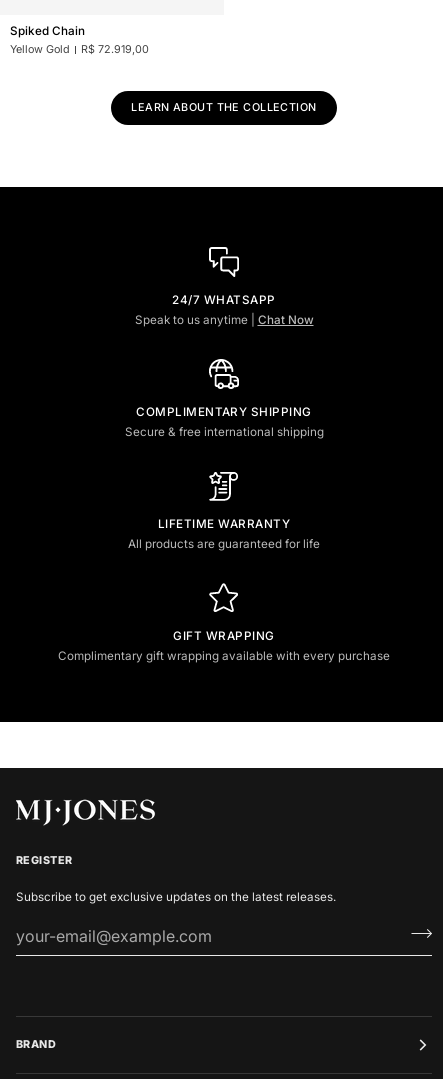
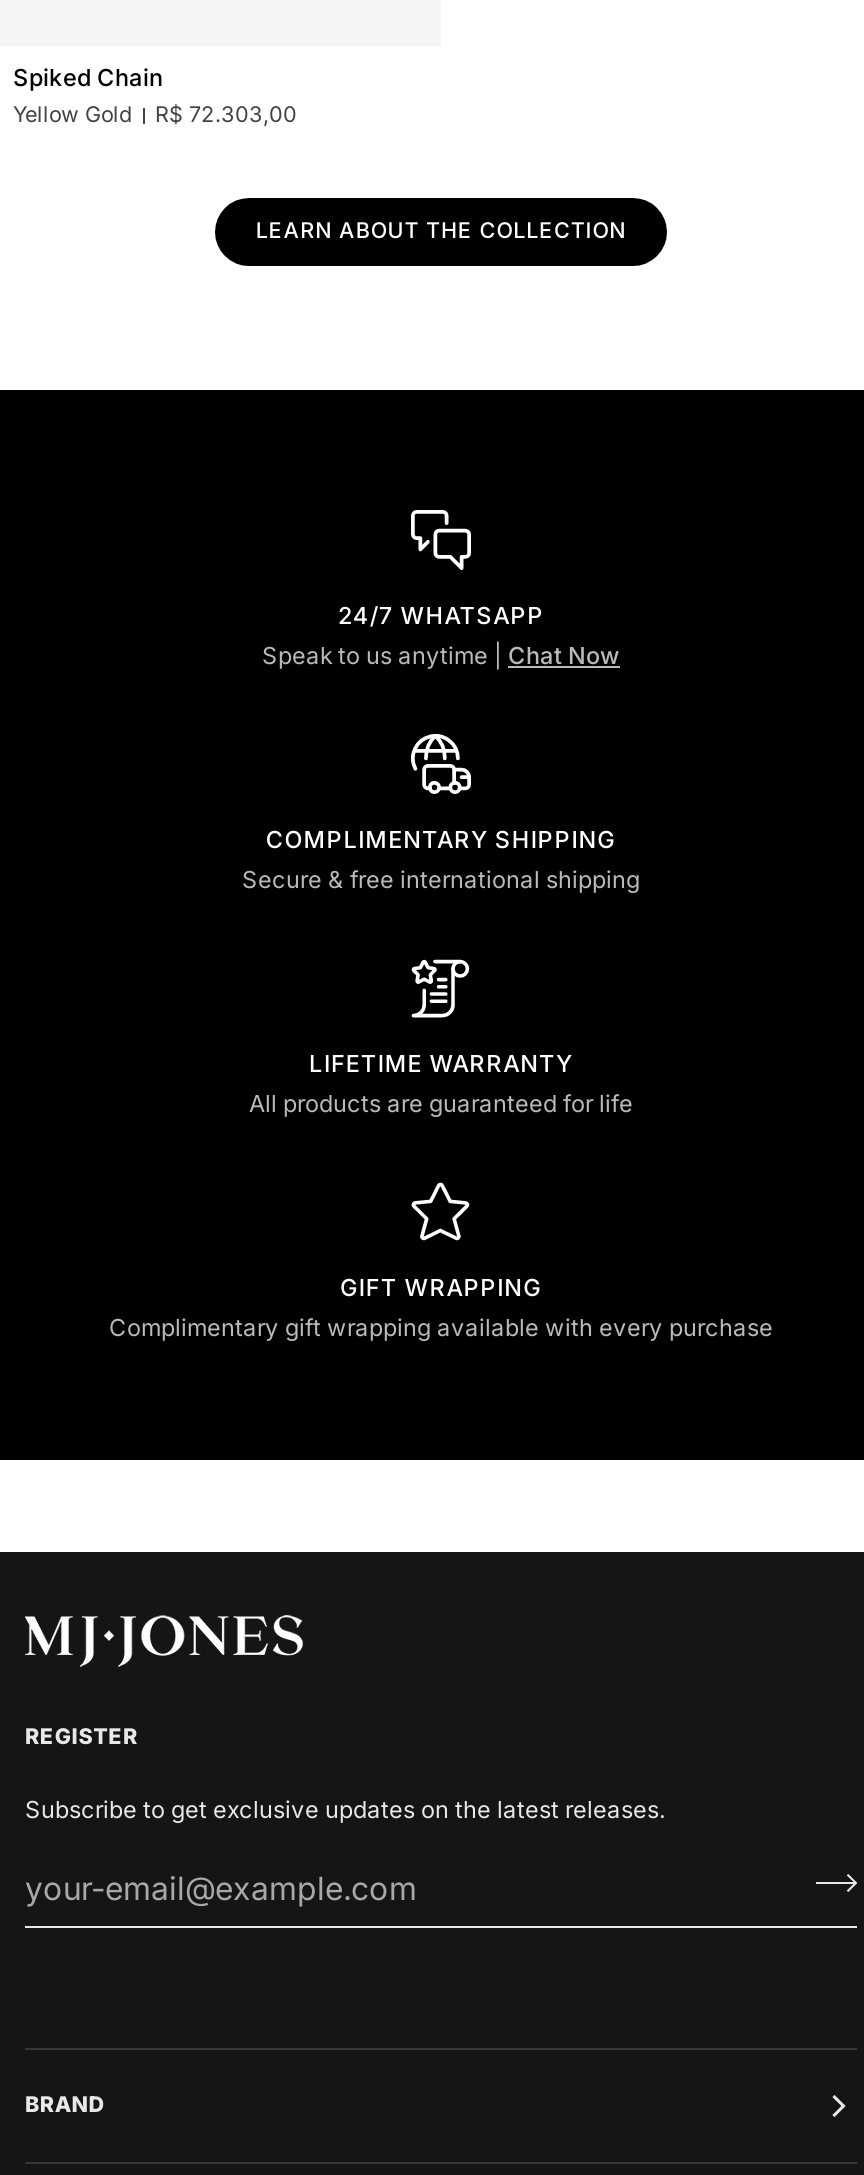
[81,43,149,56] R$ 72.919,00 -> [155,103,297,129] R$ 72.303,00

